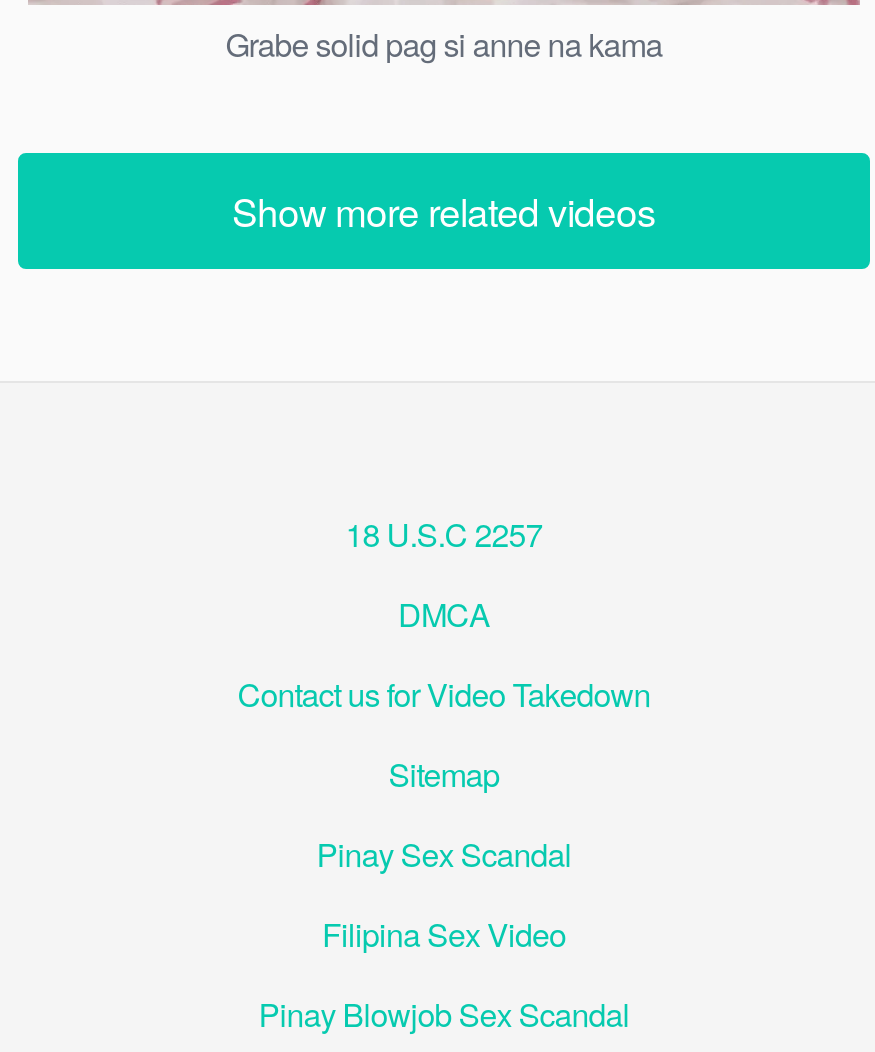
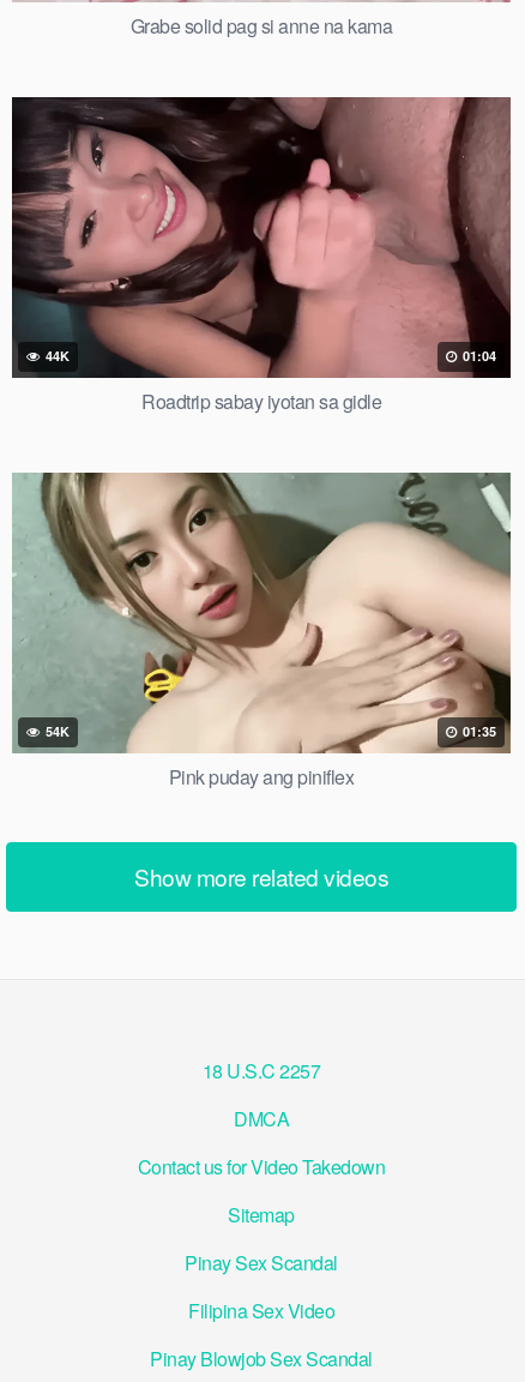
none -> [11,91,512,415] [image] | 44K | 01:04 | Roadtrip sabay iyotan sa gidle
none -> [12,471,512,790] [image] | 54K | 01:35 | Pink puday ang piniflex

